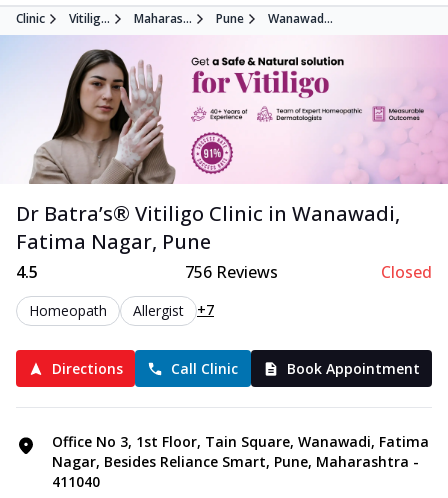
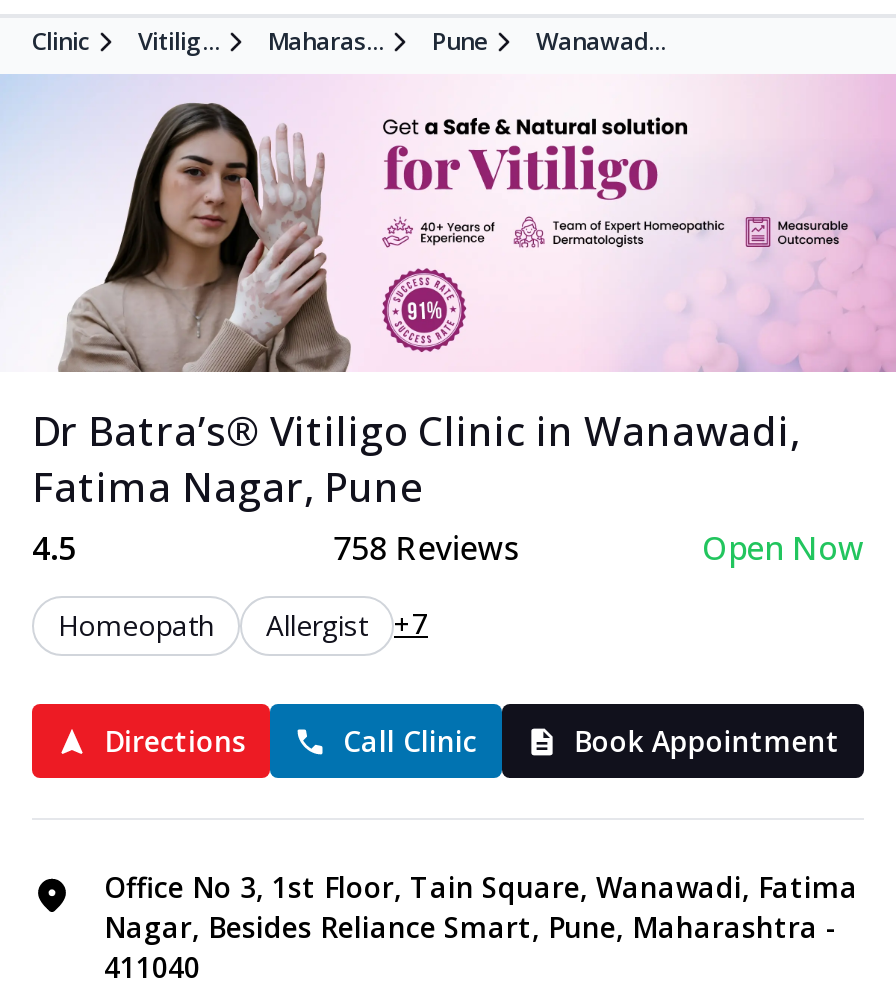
[185,261,432,283] 756 Reviews | Closed -> [334,527,864,571] 758 Reviews | Open Now

